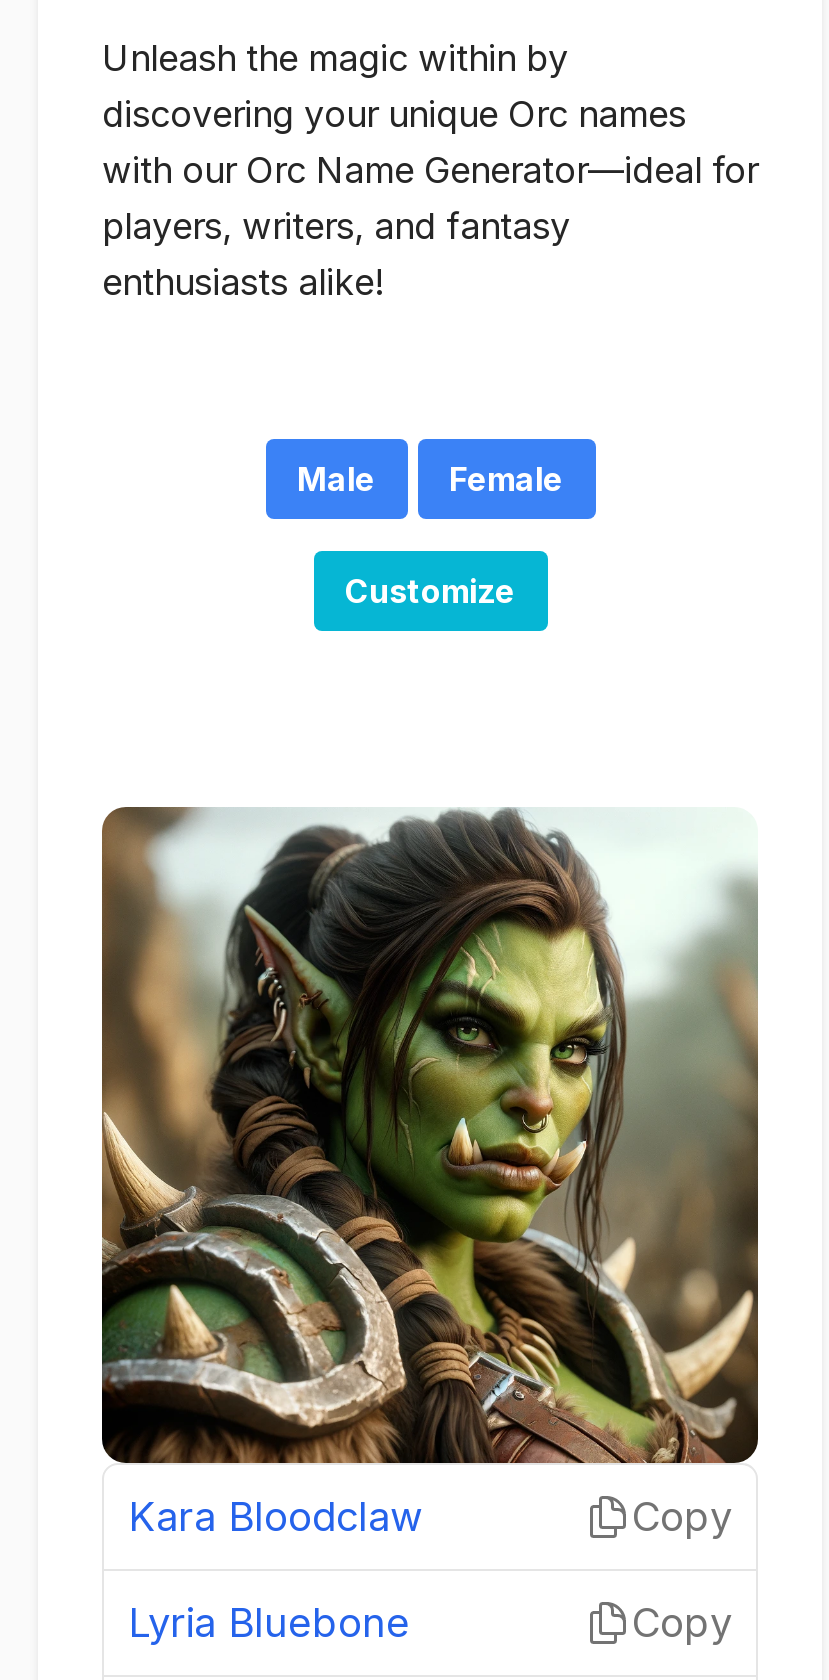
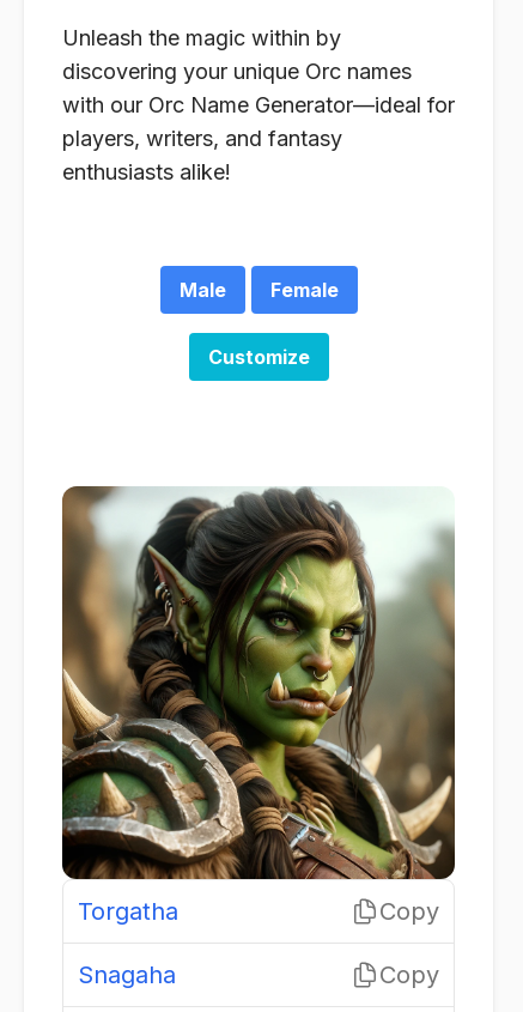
[128,1493,422,1541] Kara Bloodclaw -> [78,897,178,926] Torgatha
[128,1599,410,1647] Lyria Bluebone -> [78,961,176,989] Snagaha

